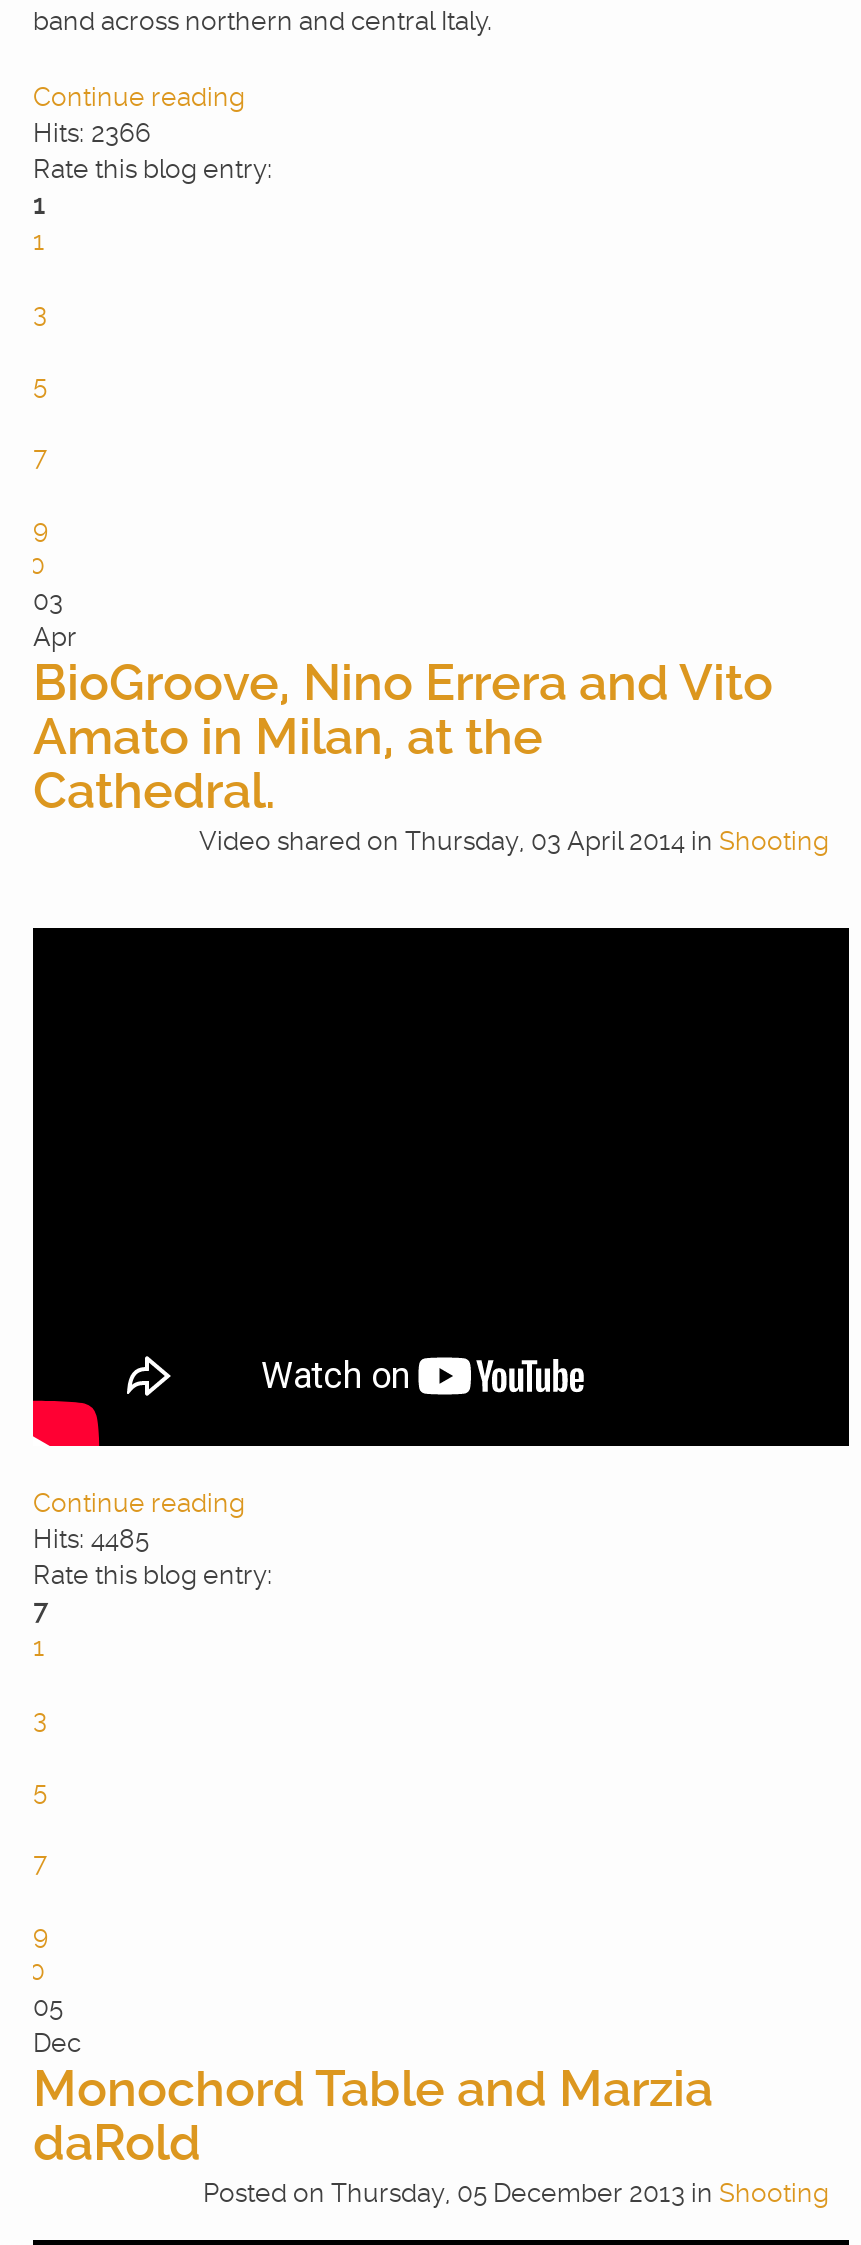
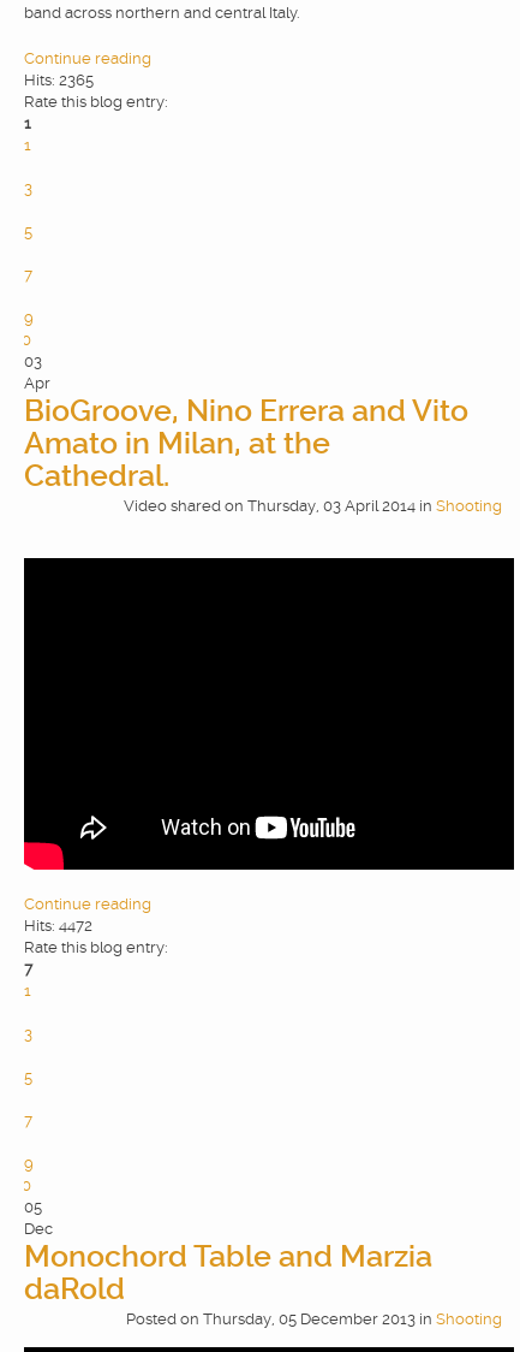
[33,118,151,148] Hits: 2366 -> [24,71,94,89] Hits: 2365
[33,1525,149,1555] Hits: 4485 -> [24,917,92,935] Hits: 4472

